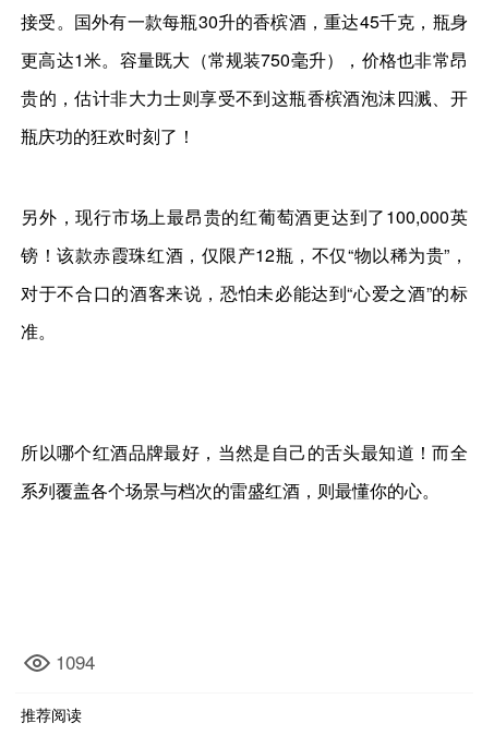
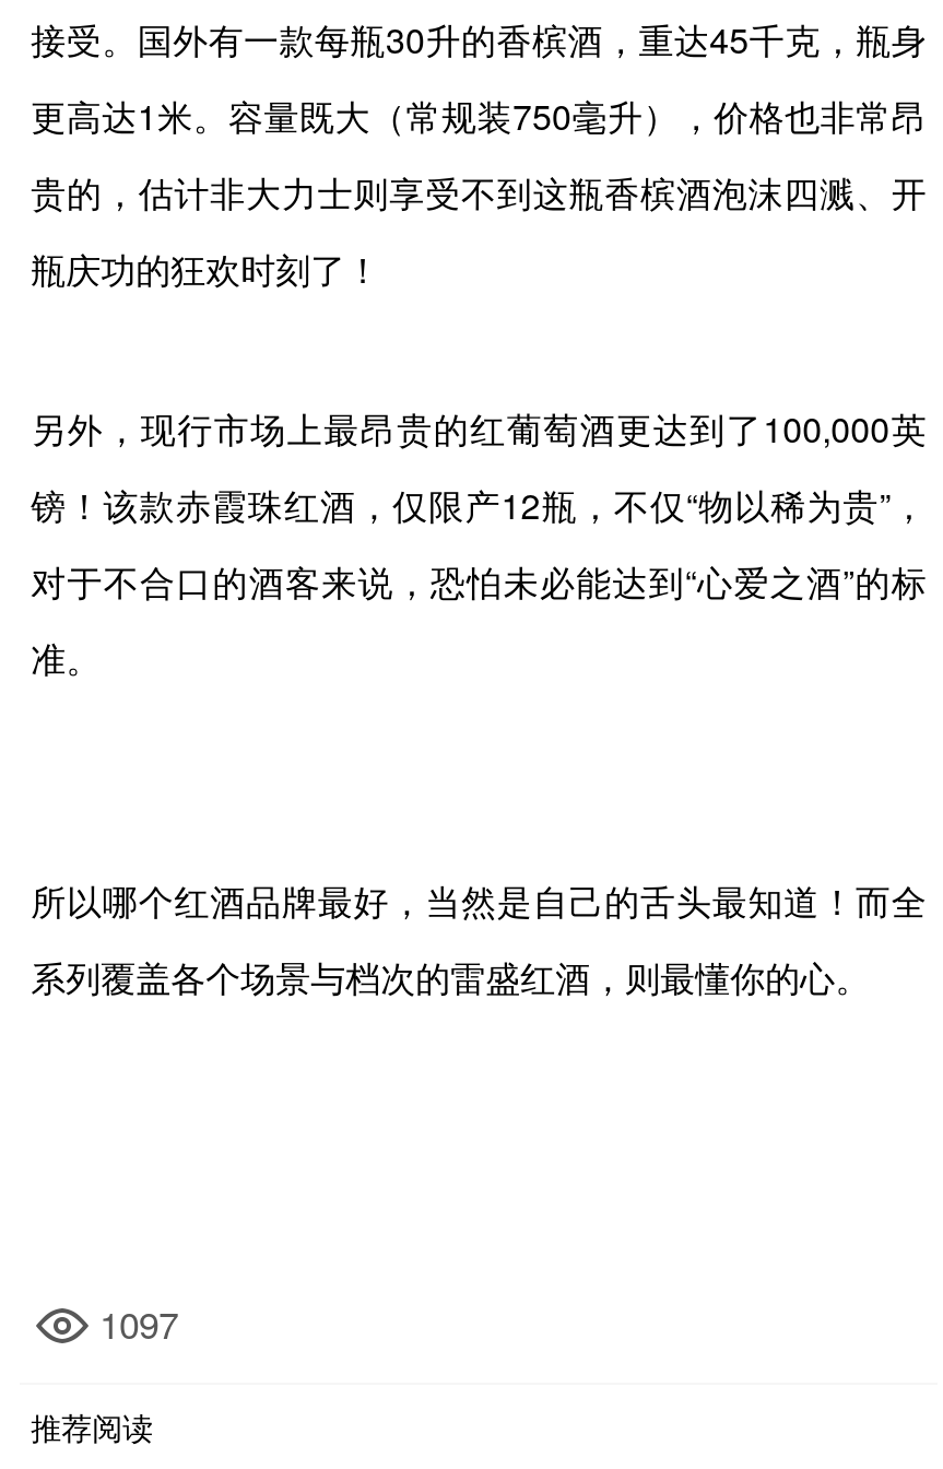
[55,648,94,675] 1094 -> [99,1294,178,1349] 1097

